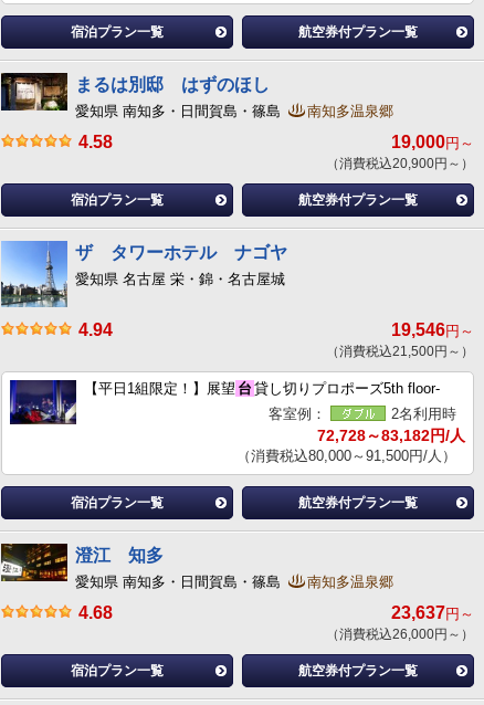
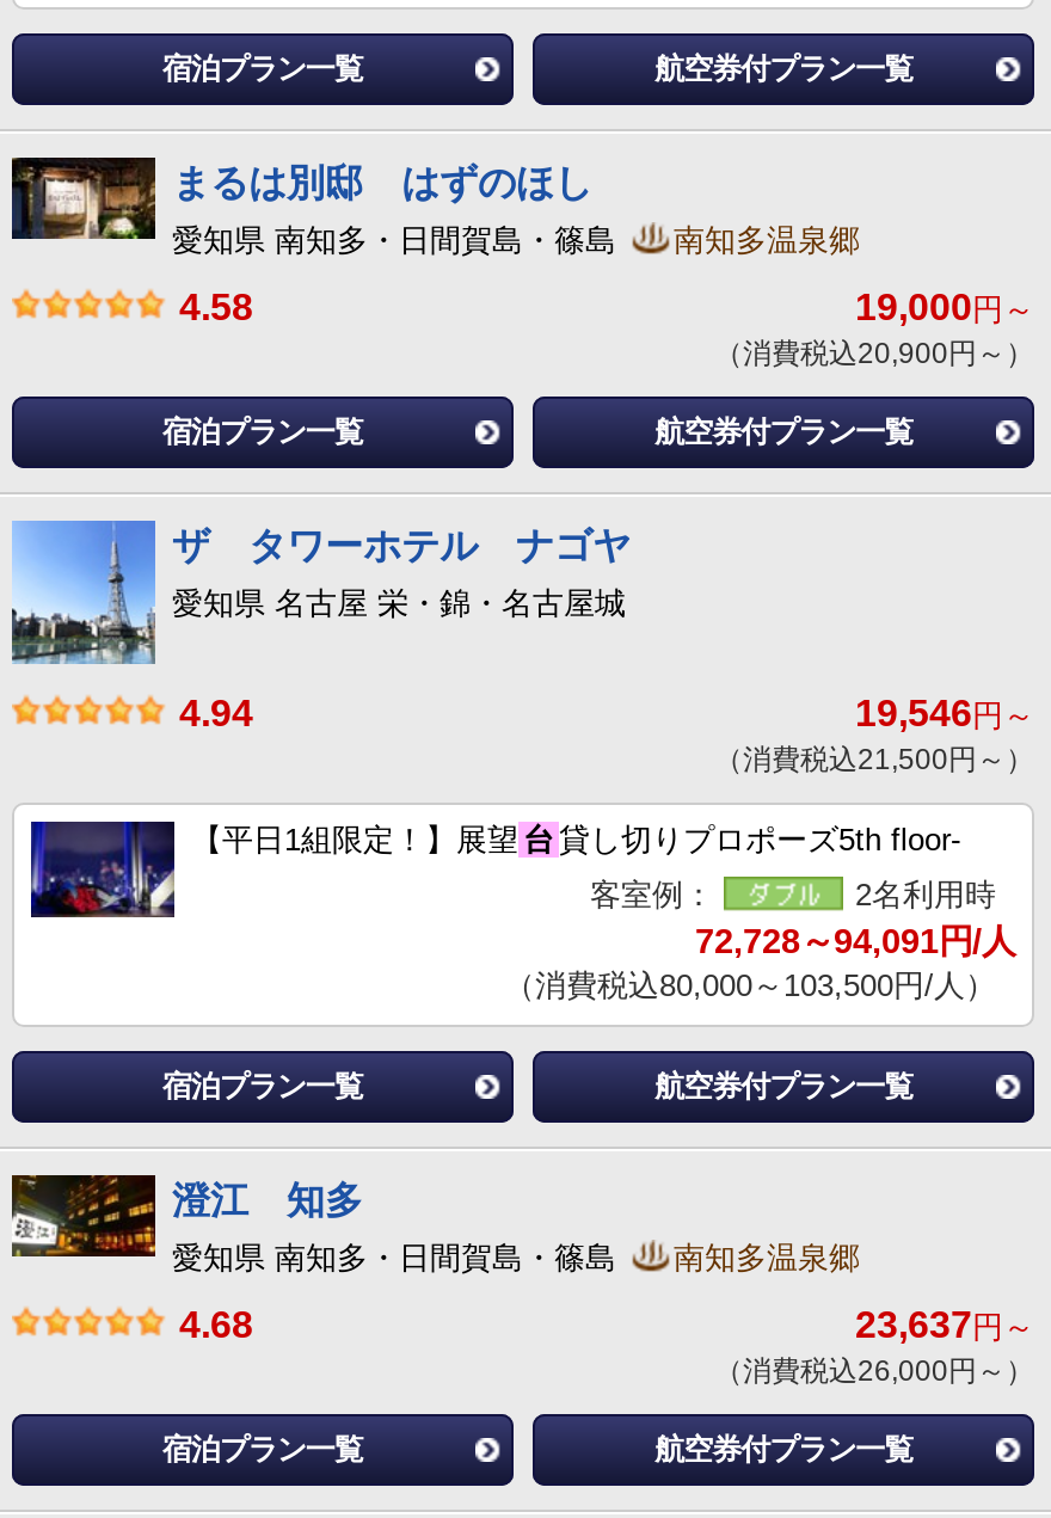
[317,426,465,444] 72,728～83,182円/人 -> [695,921,1015,960] 72,728～94,091円/人
[236,447,456,464] （消費税込80,000～91,500円/人） -> [504,967,996,1003] （消費税込80,000～103,500円/人）

